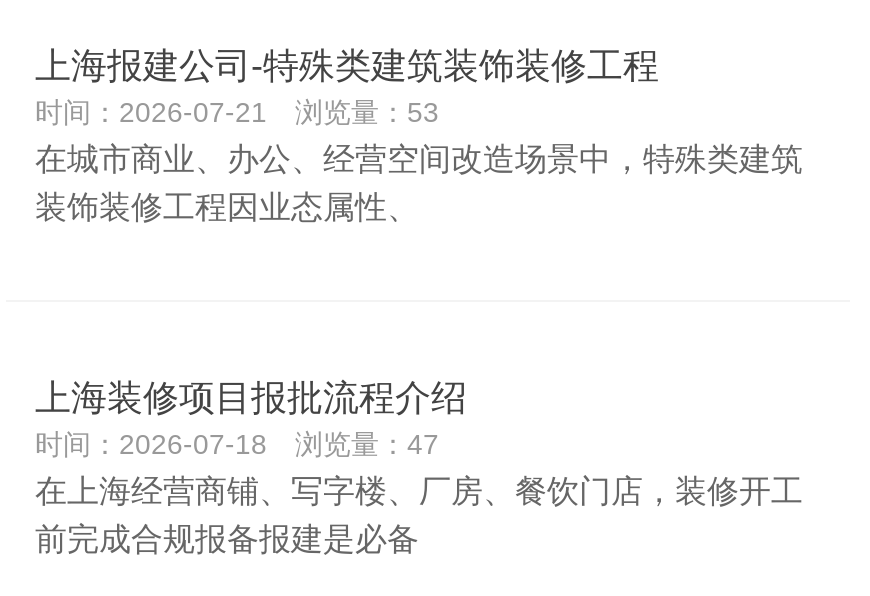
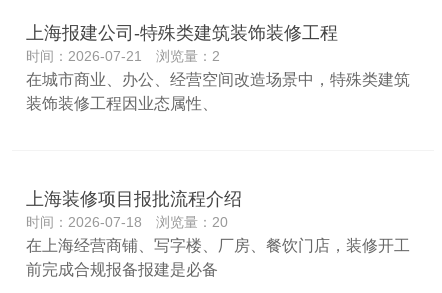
[35,96,439,128] 时间：2026-07-21 浏览量：53 -> [26,48,220,64] 时间：2026-07-21 浏览量：2
[35,428,439,460] 时间：2026-07-18 浏览量：47 -> [26,214,228,230] 时间：2026-07-18 浏览量：20

